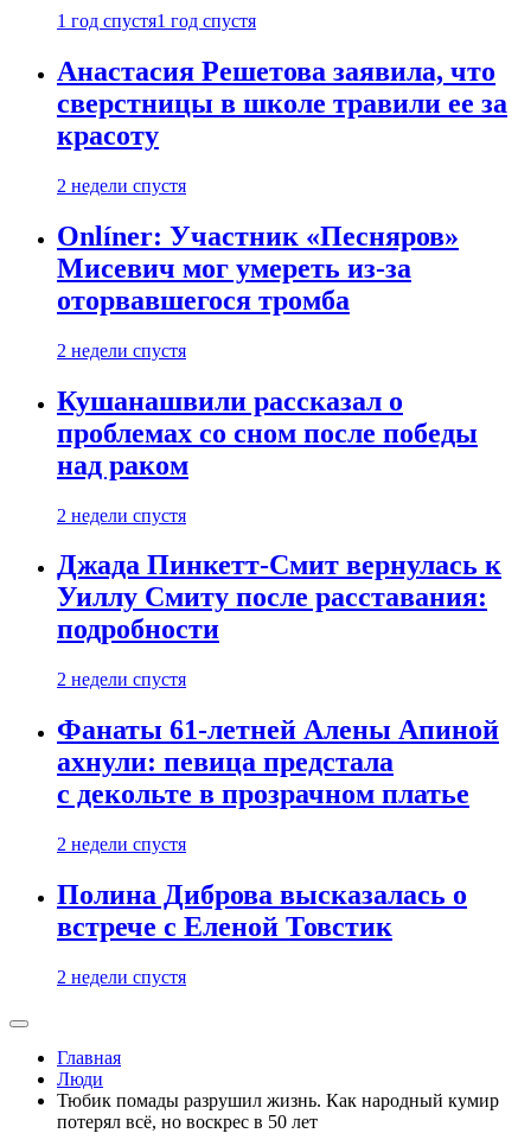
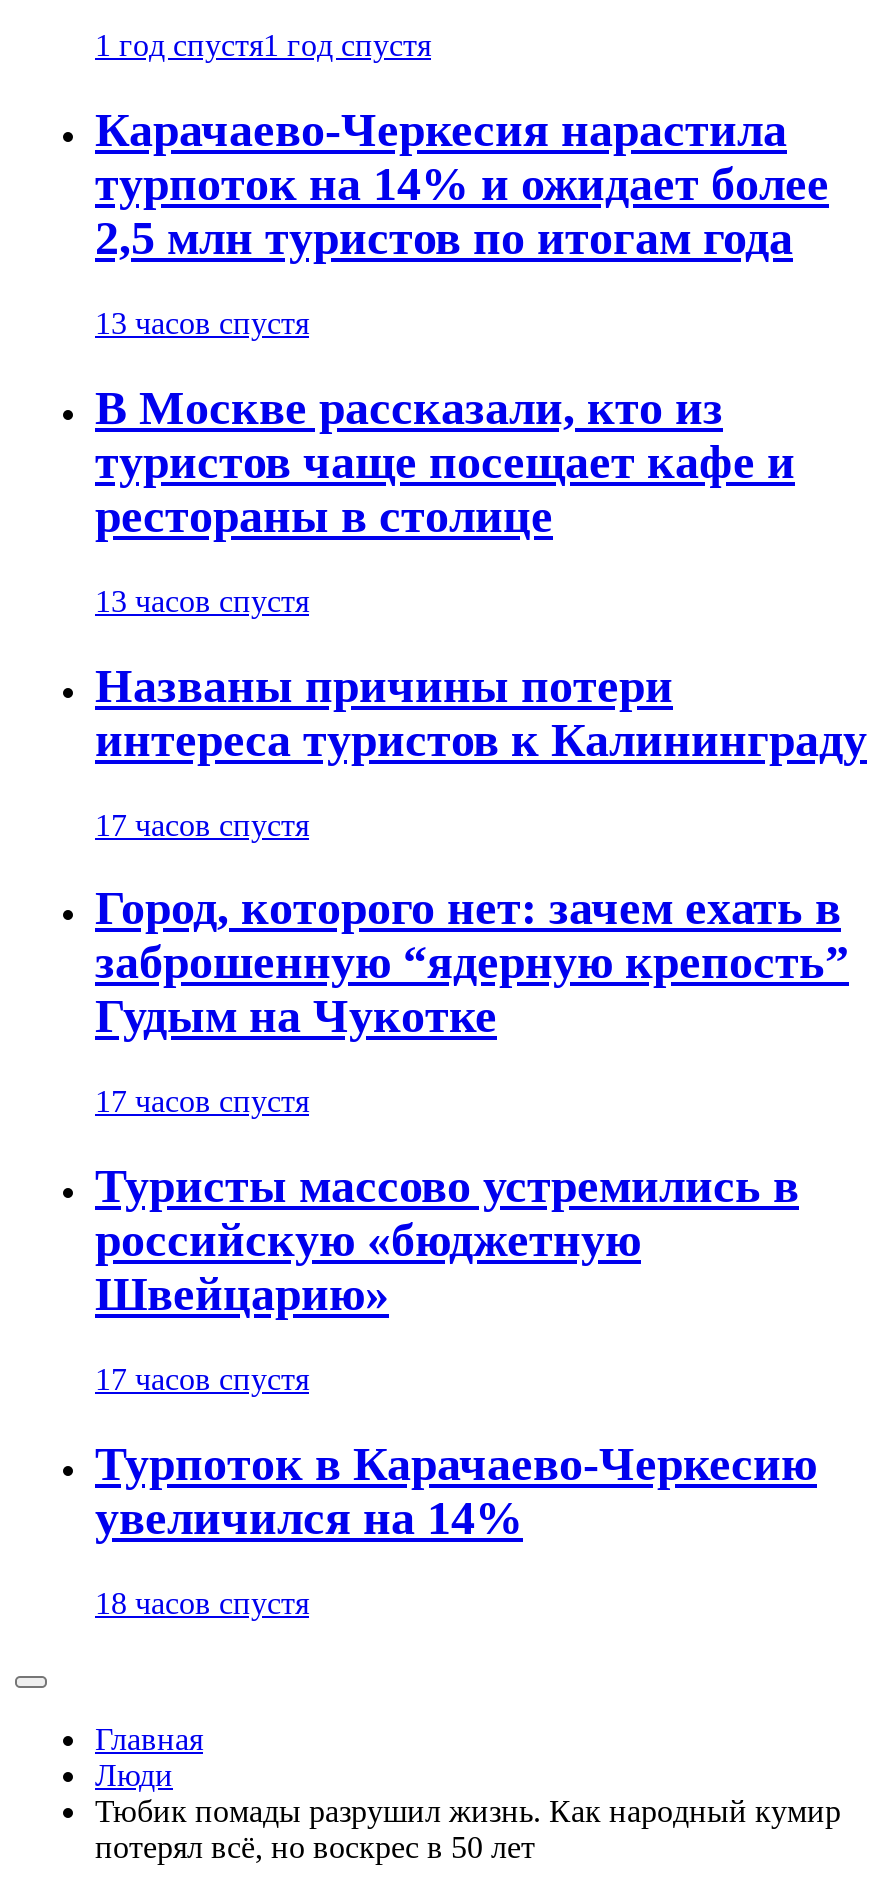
[57,56,507,151] Анастасия Решетова заявила, что | сверстницы в школе травили ее за | красоту -> [95,104,829,264] Карачаево-Черкесия нарастила | турпоток на 14% и ожидает более | 2,5 млн туристов по итогам года
[57,175,186,196] 2 недели спустя -> [95,306,309,340] 13 часов спустя
[57,220,459,315] Onlíner: Участник «Песняров» | Мисевич мог умереть из-за | оторвавшегося тромба -> [95,382,795,542] В Москве рассказали, кто из | туристов чаще посещает кафе и | рестораны в столице
[57,340,186,360] 2 недели спустя -> [95,584,309,618] 13 часов спустя
[57,385,478,480] Кушанашвили рассказал о | проблемах со сном после победы | над раком -> [95,659,867,765] Названы причины потери | интереса туристов к Калининграду
[57,505,186,525] 2 недели спустя -> [95,807,309,841] 17 часов спустя
[57,550,501,645] Джада Пинкетт‑Смит вернулась к | Уиллу Смиту после расставания: | подробности -> [95,883,849,1043] Город, которого нет: зачем ехать в | заброшенную “ядерную крепость” | Гудым на Чукотке
[57,670,186,690] 2 недели спустя -> [95,1085,309,1119] 17 часов спустя
[57,715,499,809] Фанаты 61-летней Алены Апиной | ахнули: певица предстала | с декольте в прозрачном платье -> [95,1161,799,1321] Туристы массово устремились в | российскую «бюджетную | Швейцарию»
[57,834,186,854] 2 недели спустя -> [95,1362,309,1396] 17 часов спустя
[57,879,467,942] Полина Диброва высказалась о | встрече с Еленой Товстик -> [95,1438,817,1544] Турпоток в Карачаево-Черкесию | увеличился на 14%
[57,967,186,987] 2 недели спустя -> [95,1586,309,1620] 18 часов спустя

